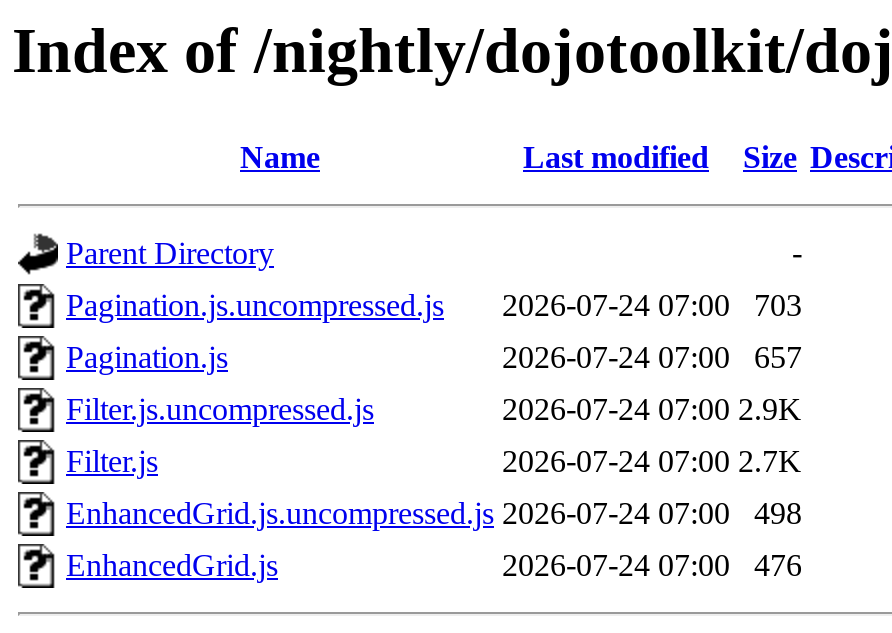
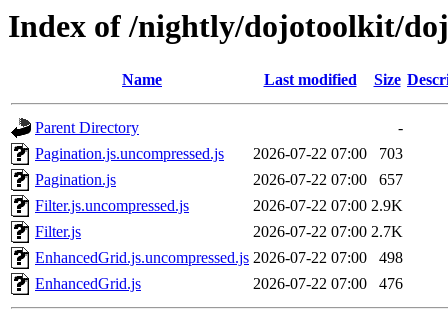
[66,289,802,323] Pagination.js.uncompressed.js 2026-07-24 07:00 703 -> [35,145,403,162] Pagination.js.uncompressed.js 2026-07-22 07:00 703
[502,341,802,375] 2026-07-24 07:00 657 -> [253,171,403,188] 2026-07-22 07:00 657
[502,393,802,427] 2026-07-24 07:00 2.9K -> [253,197,403,214] 2026-07-22 07:00 2.9K
[502,445,802,479] 2026-07-24 07:00 2.7K -> [253,223,403,240] 2026-07-22 07:00 2.7K
[66,497,730,531] EnhancedGrid.js.uncompressed.js 2026-07-24 07:00 -> [35,249,367,266] EnhancedGrid.js.uncompressed.js 2026-07-22 07:00
[502,549,802,583] 2026-07-24 07:00 476 -> [253,275,403,292] 2026-07-22 07:00 476

